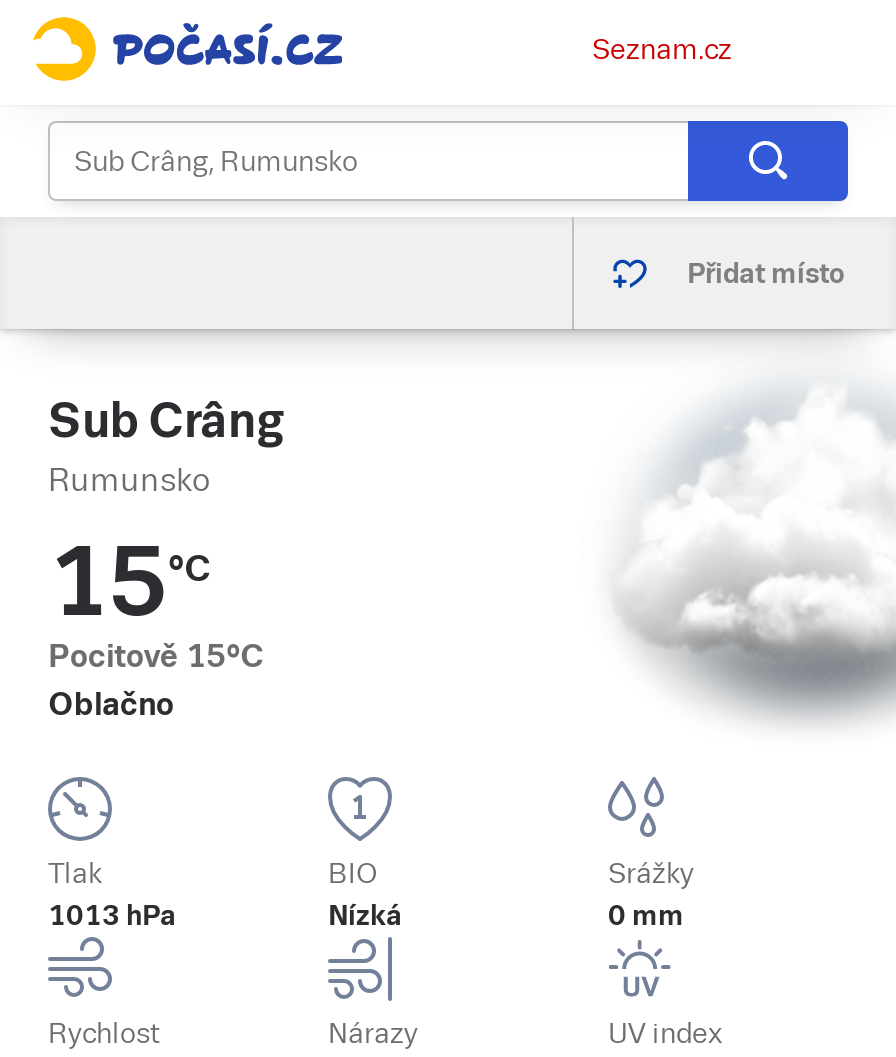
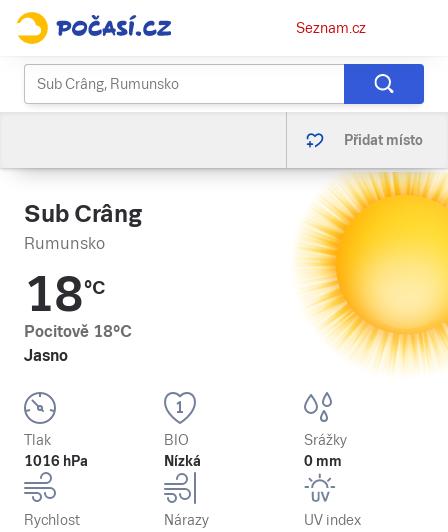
[596,337,890,725] [image] -> [296,171,445,366] [image]
[48,527,264,723] 15°C | Pocitově 15°C | Oblačno -> [24,267,132,365] 18°C | Pocitově 18°C | Jasno
[48,899,176,931] 1013 hPa -> [24,453,88,469] 1016 hPa

